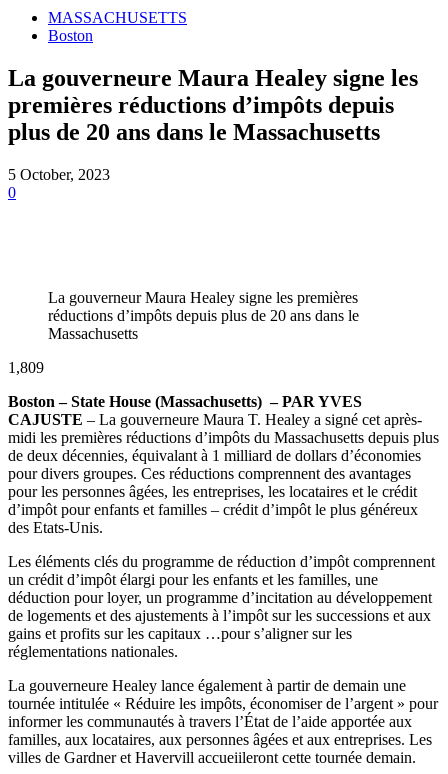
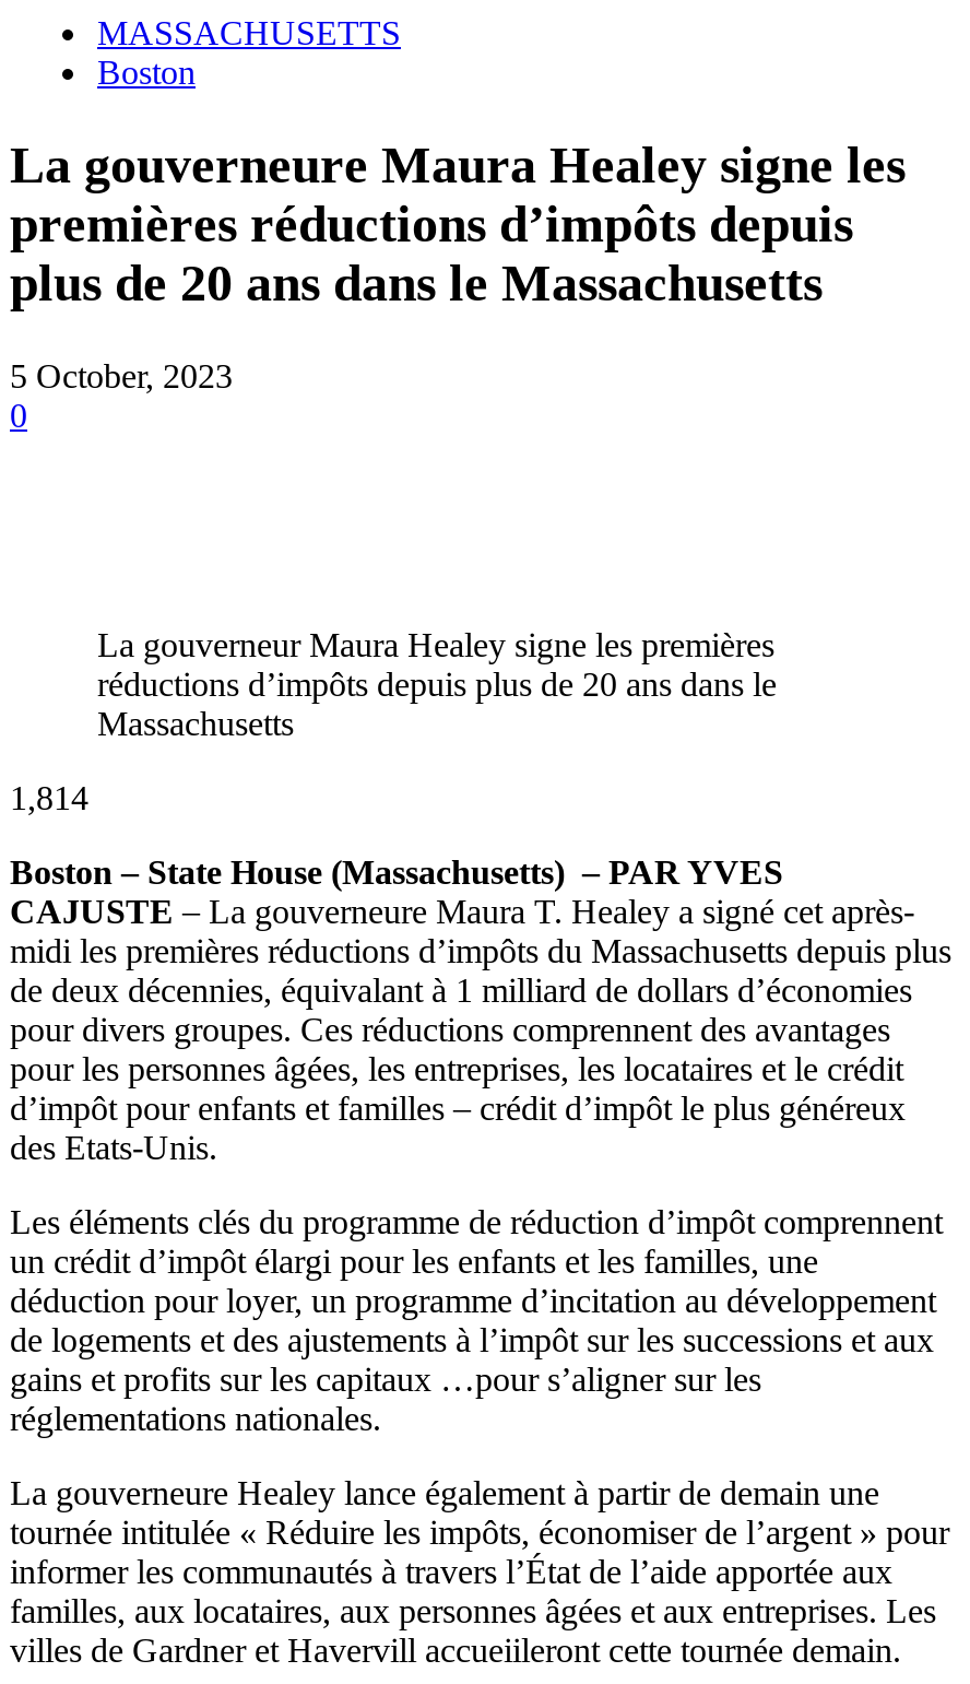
[8,359,44,376] 1,809 -> [10,779,88,816] 1,814

